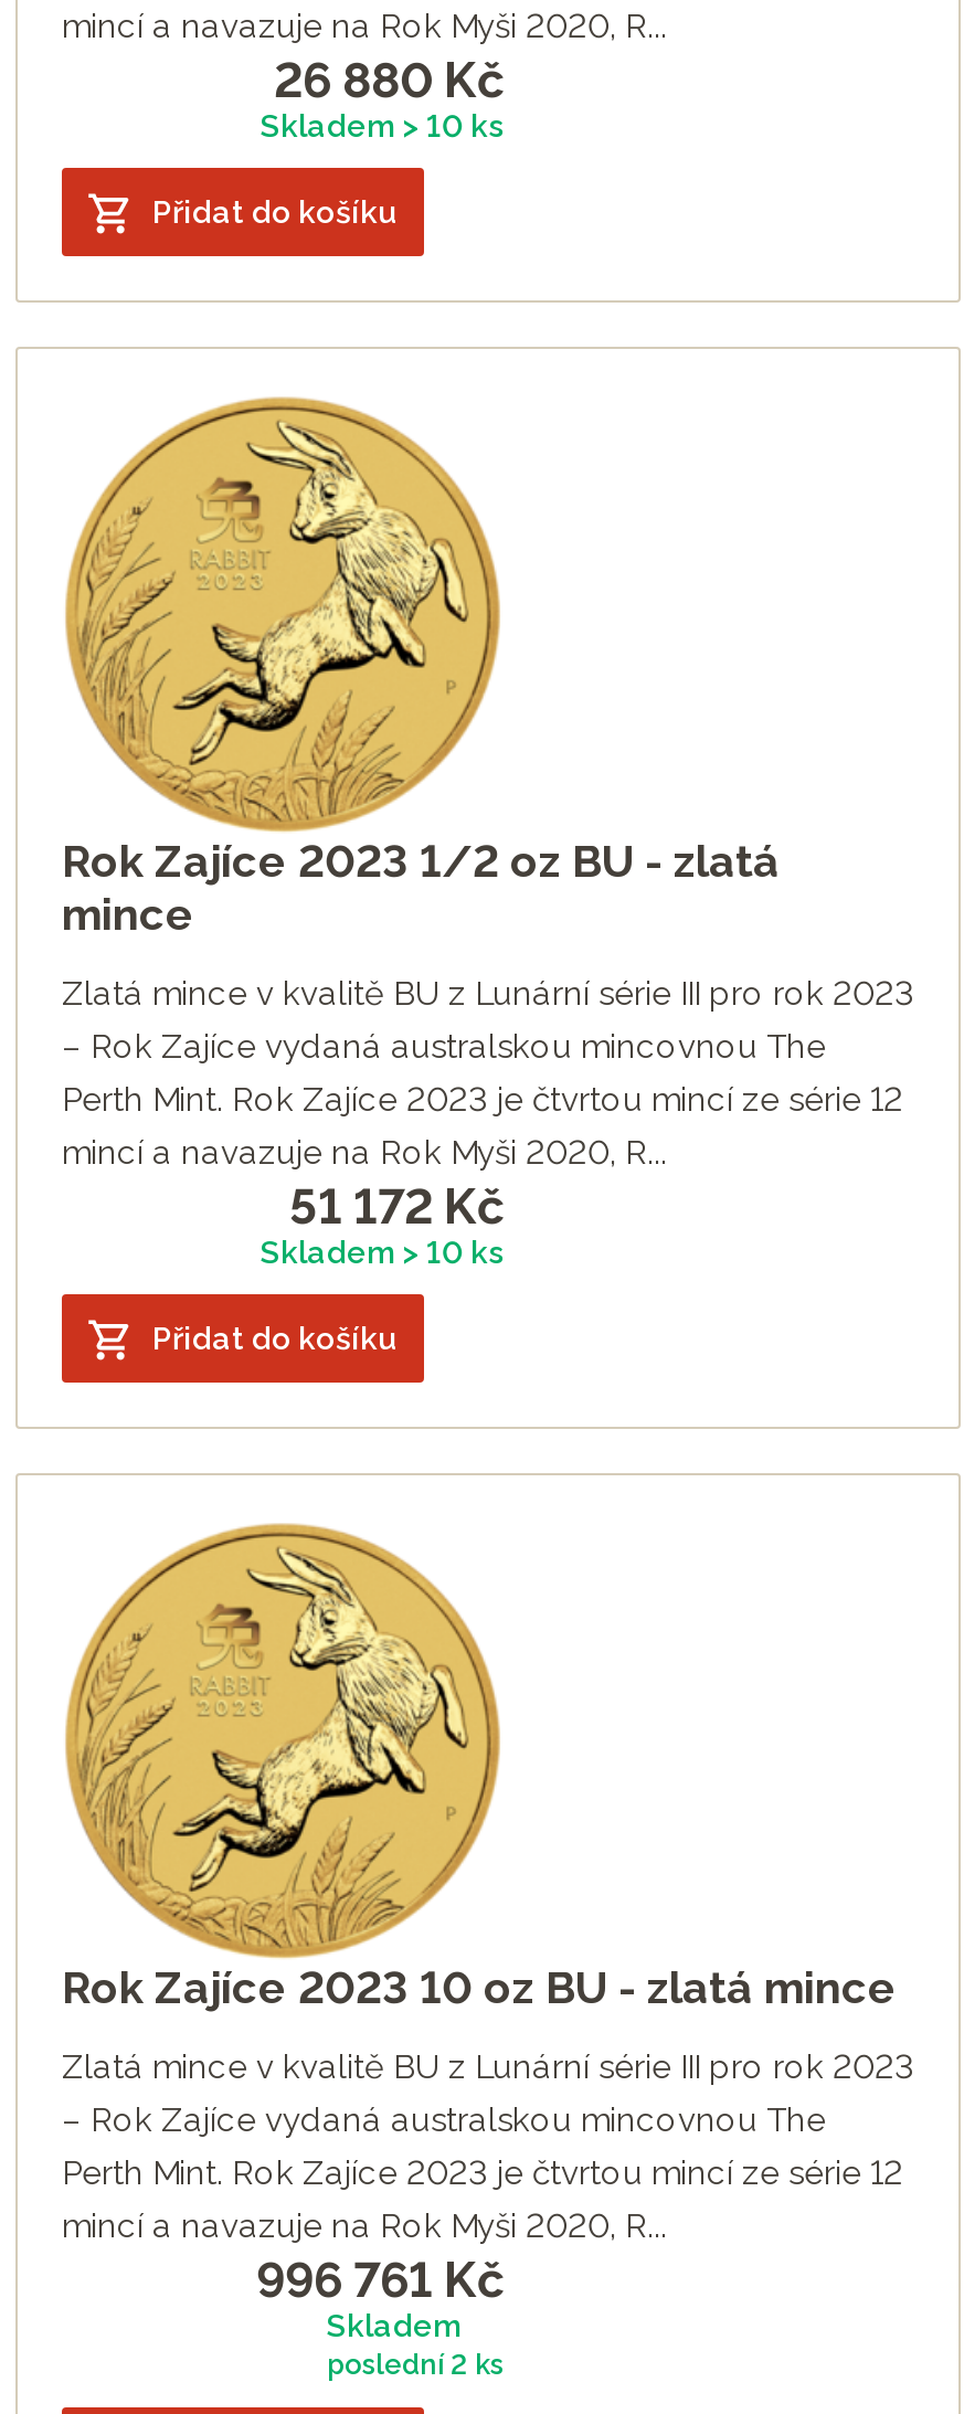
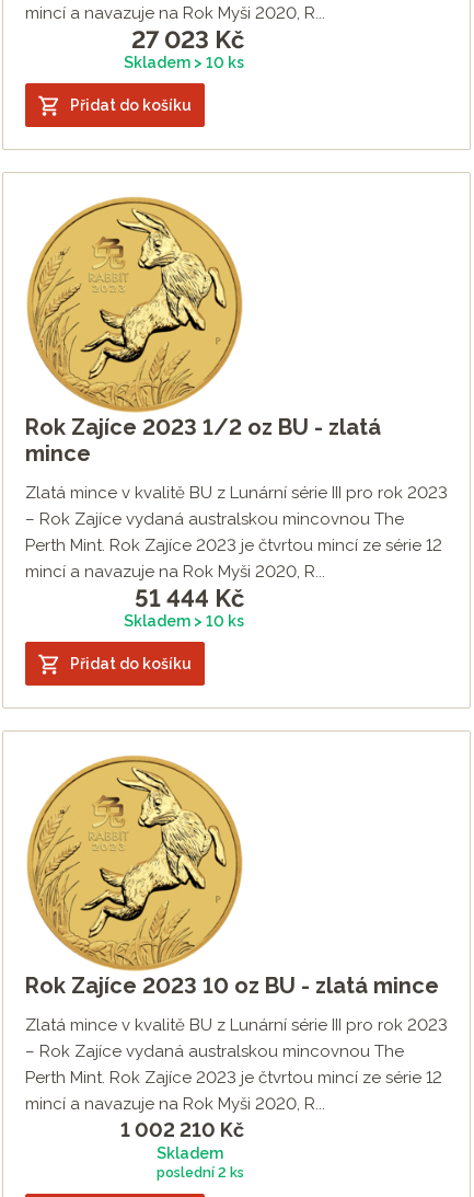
[274,51,504,109] 26 880 Kč -> [131,26,244,54] 27 023 Kč
[289,1178,504,1235] 51 172 Kč -> [135,584,244,613] 51 444 Kč
[256,2251,504,2309] 996 761 Kč -> [120,1118,244,1141] 1 002 210 Kč

